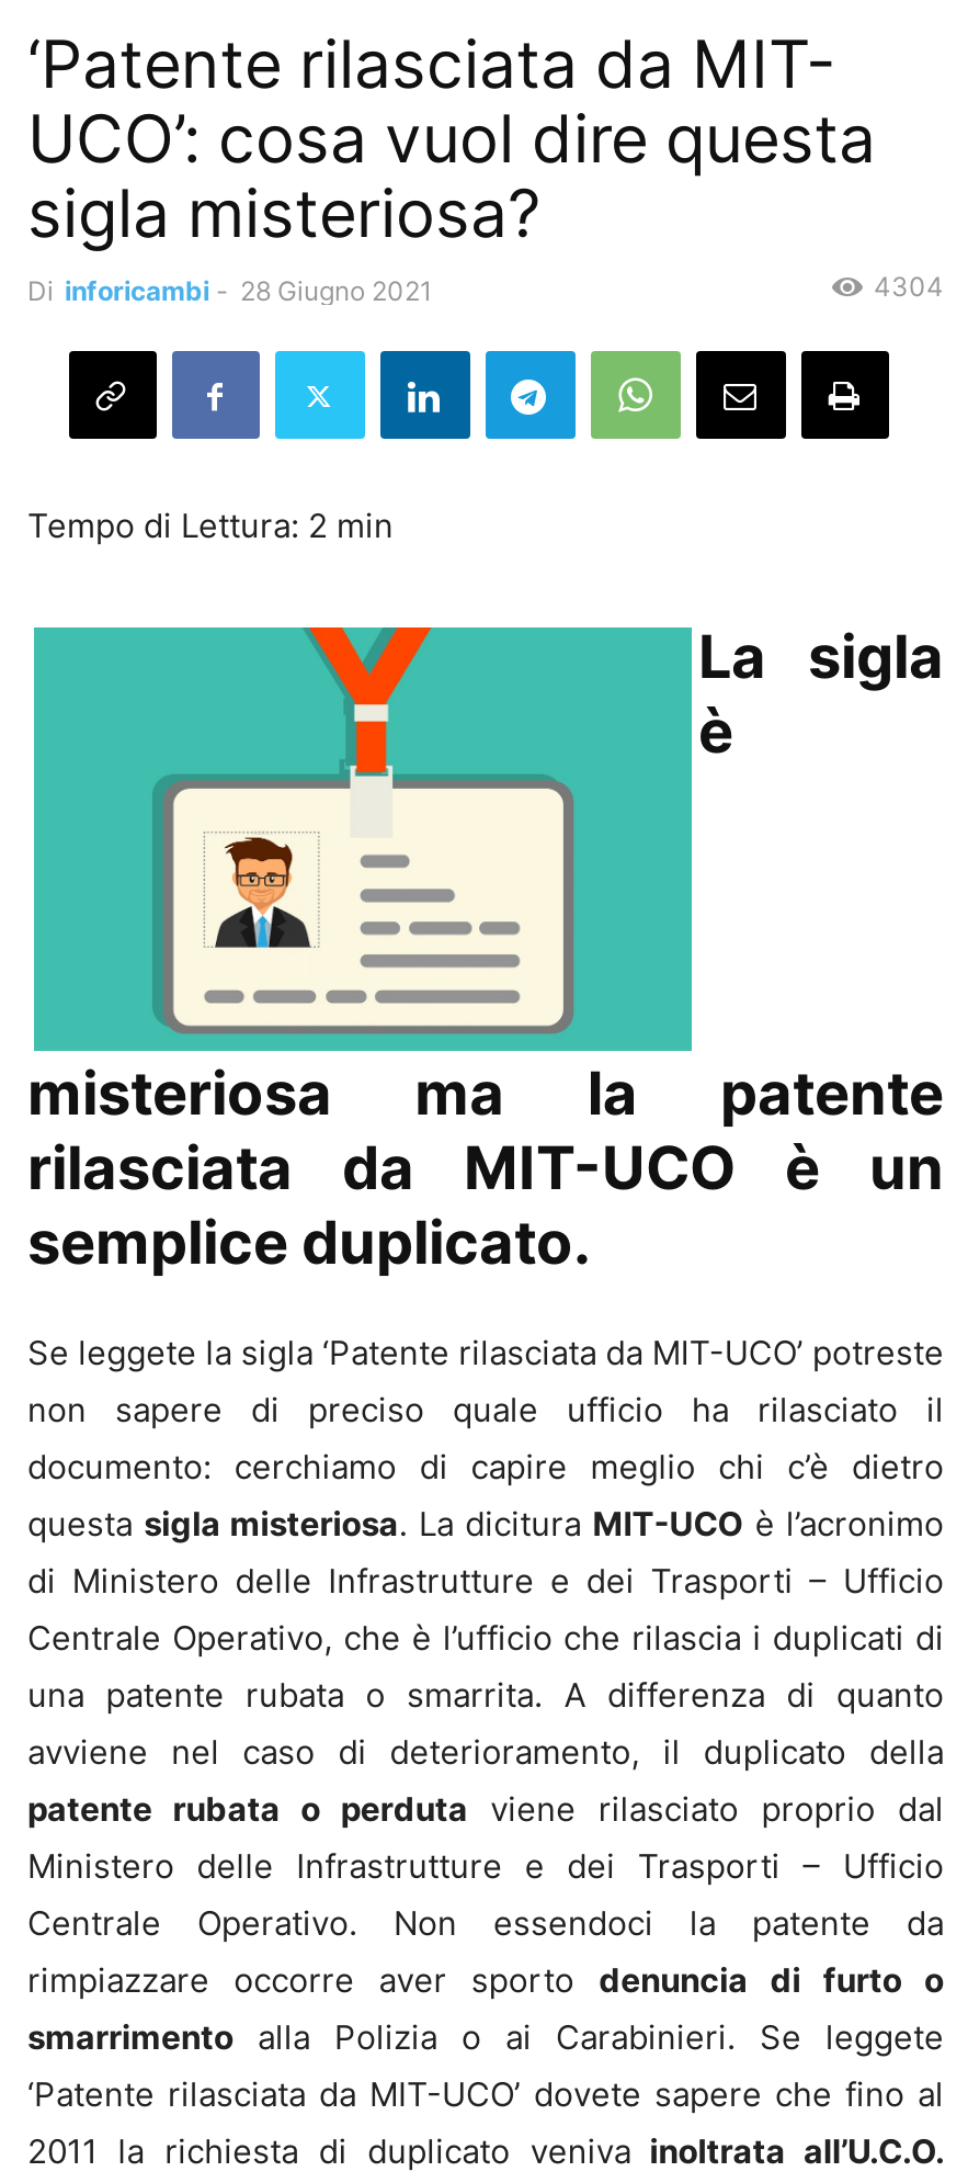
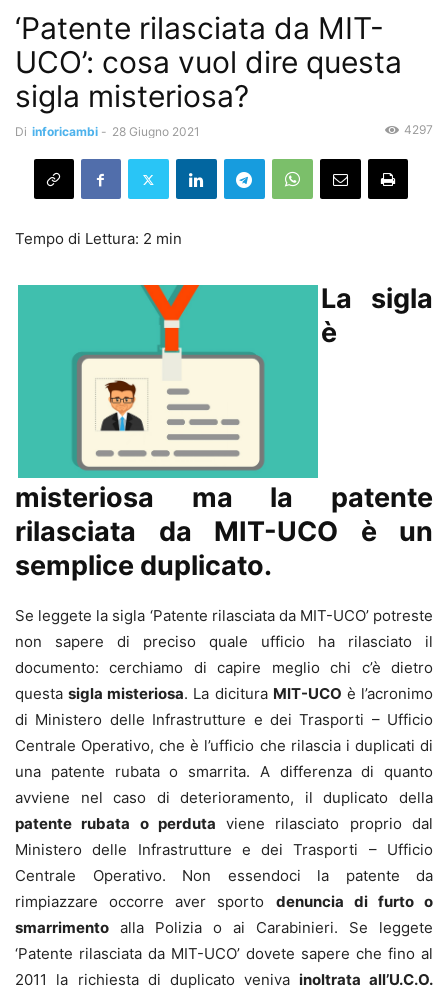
[874,270,944,303] 4304 -> [404,122,433,137] 4297

